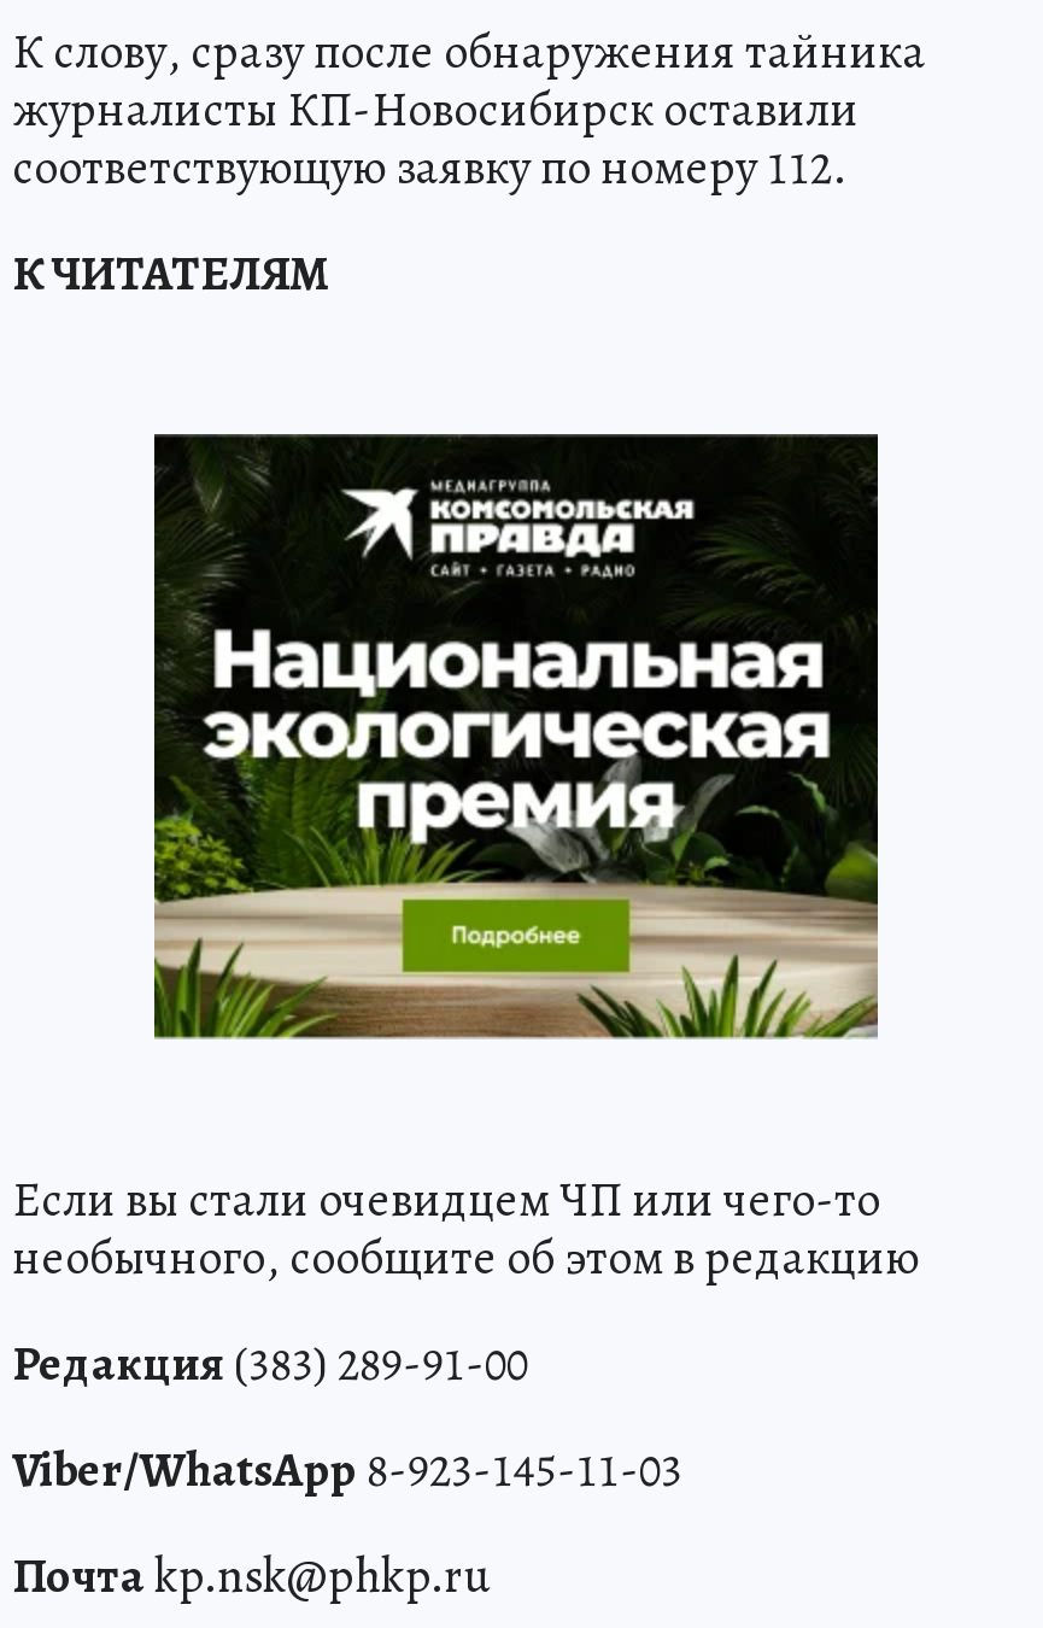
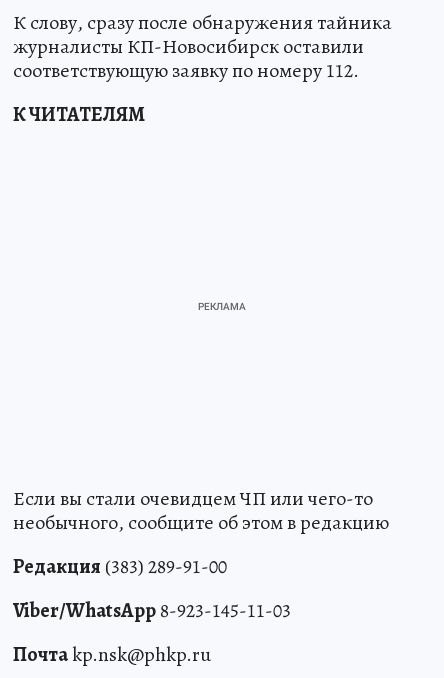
[152,432,880,1042] [image] -> none

